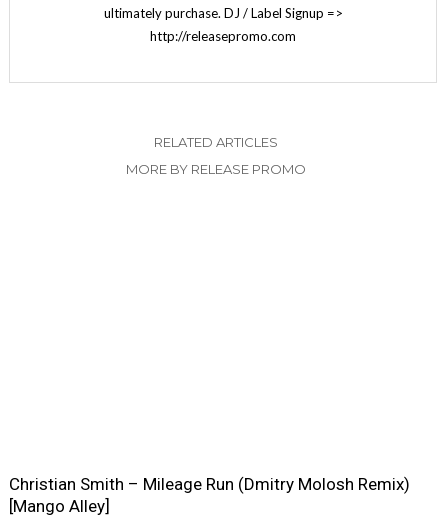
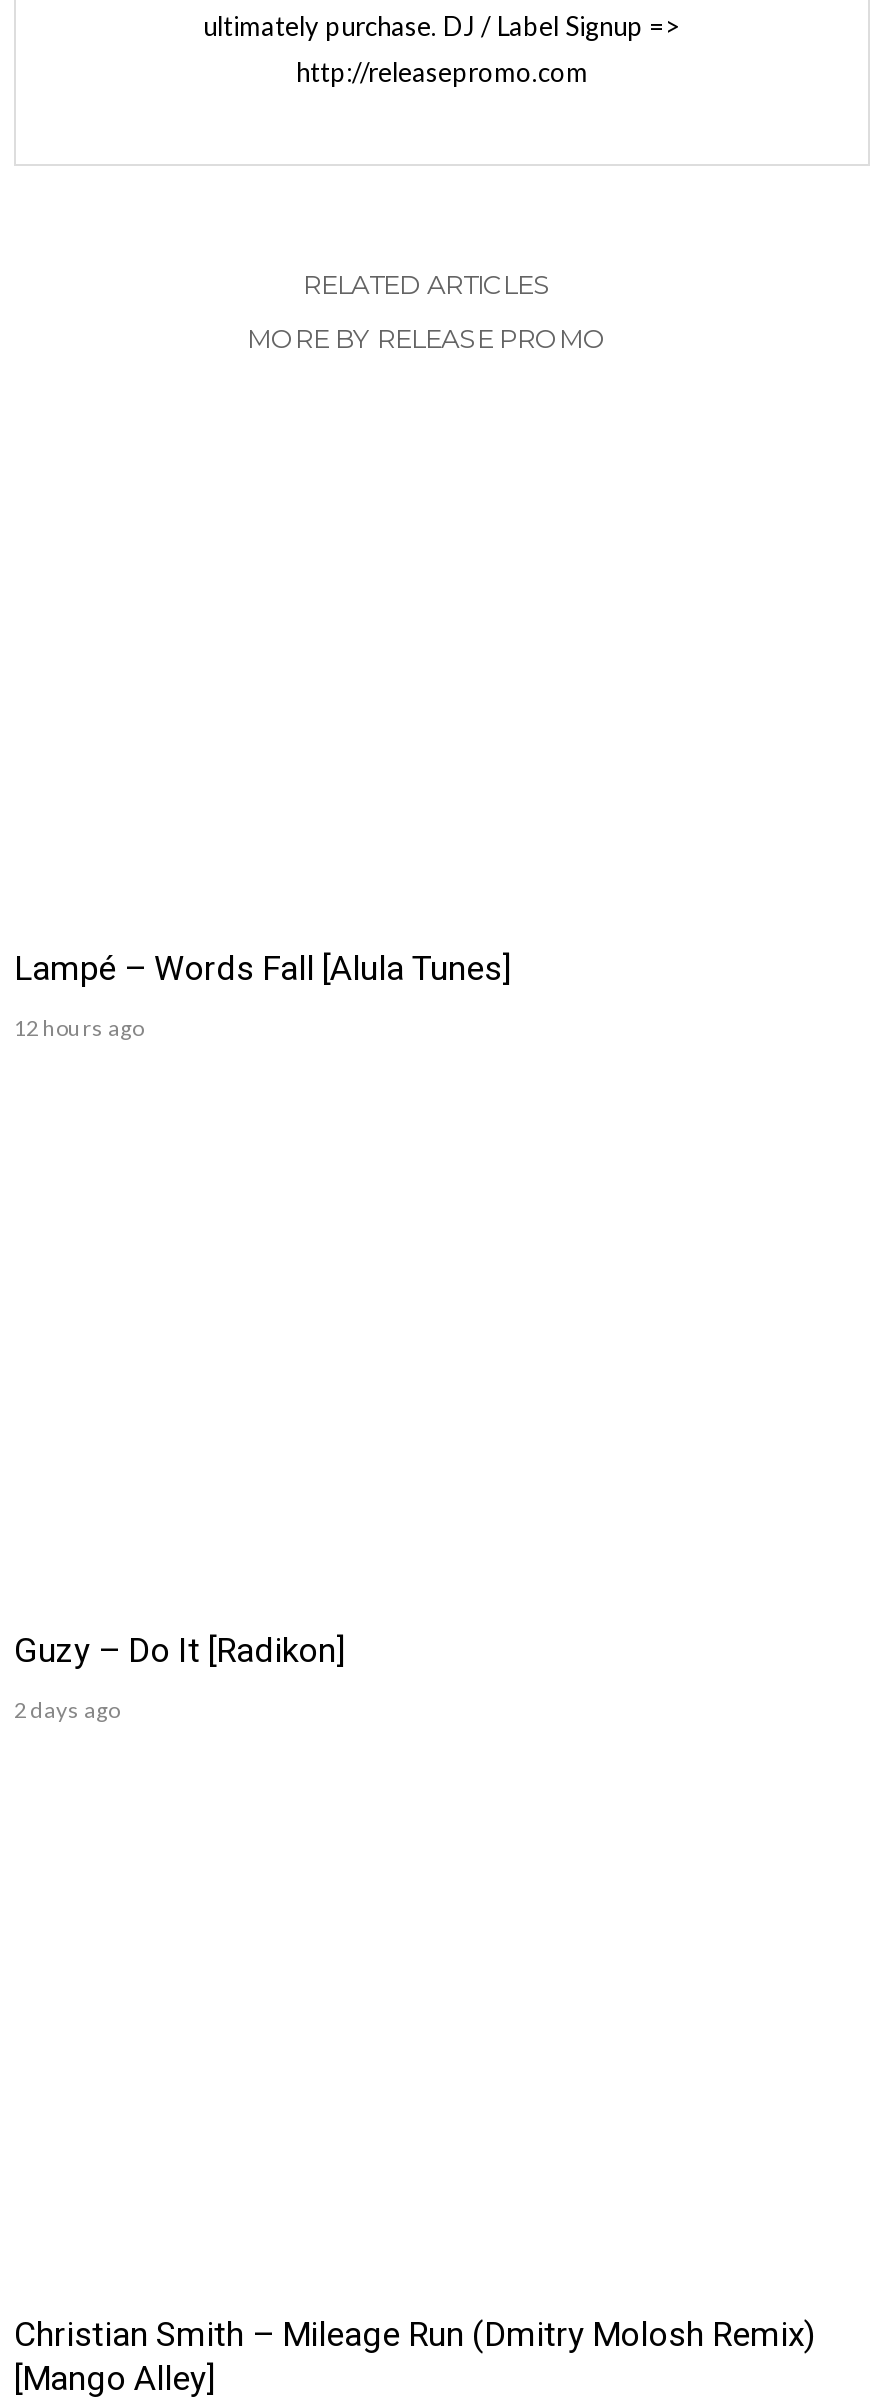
none -> [14,948,512,1040] Lampé – Words Fall [Alula Tunes] | 12 hours ago
none -> [14,1631,346,1723] Guzy – Do It [Radikon] | 2 days ago

